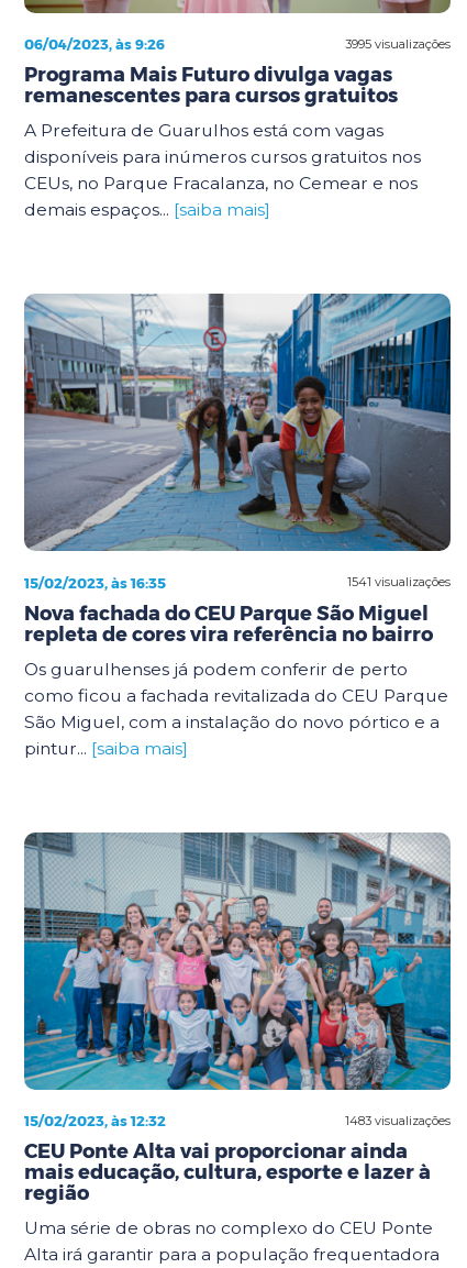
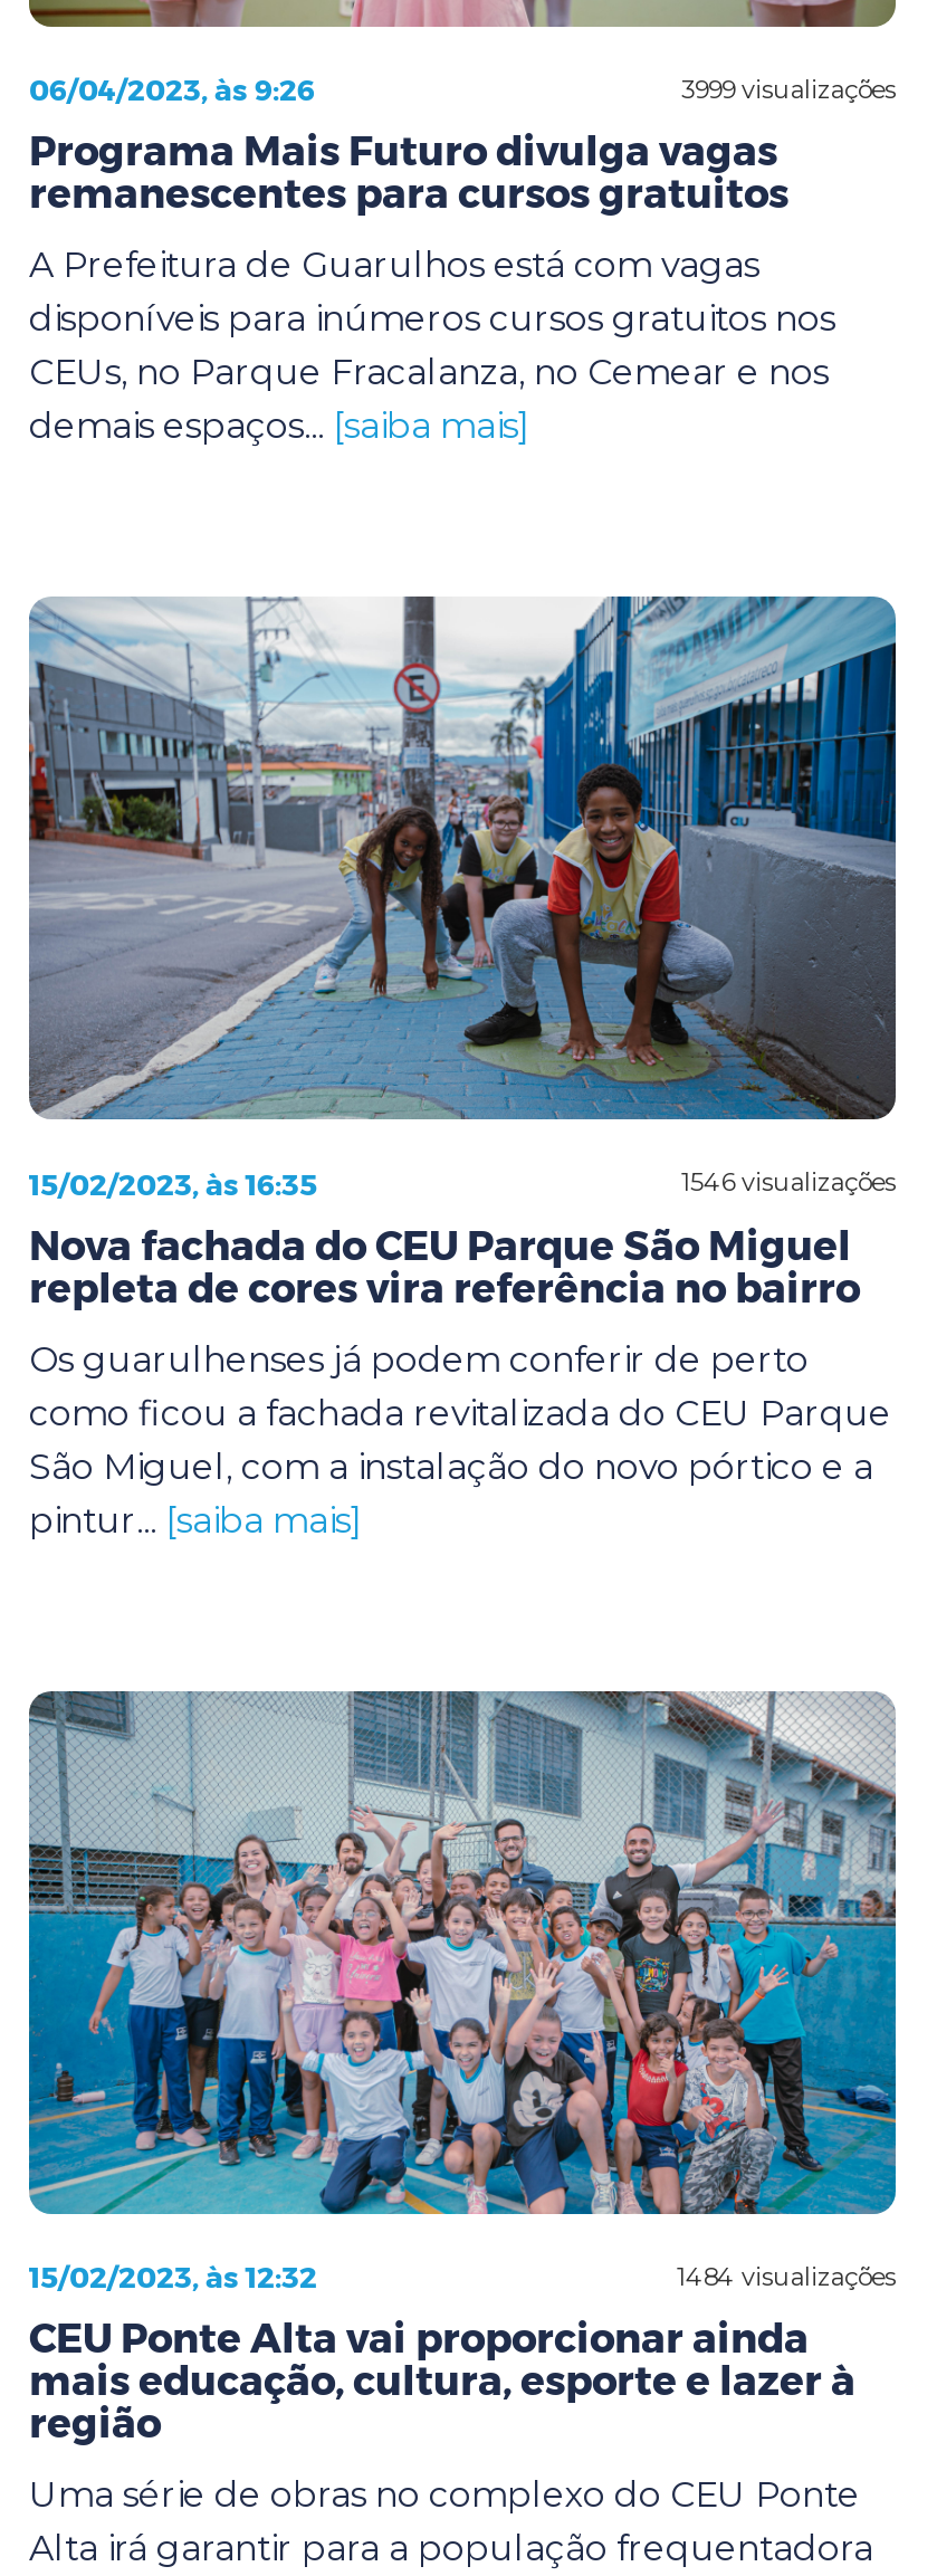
[345,36,451,51] 3995 visualizações -> [681,73,896,104] 3999 visualizações
[347,574,451,589] 1541 visualizações -> [681,1166,896,1198] 1546 visualizações
[345,1112,451,1128] 1483 visualizações -> [677,2260,896,2291] 1484 visualizações

